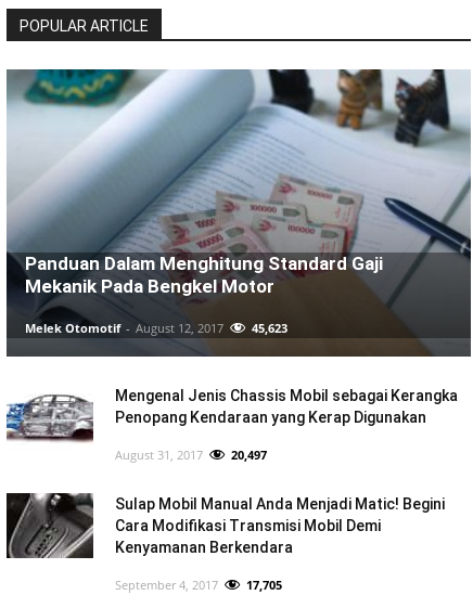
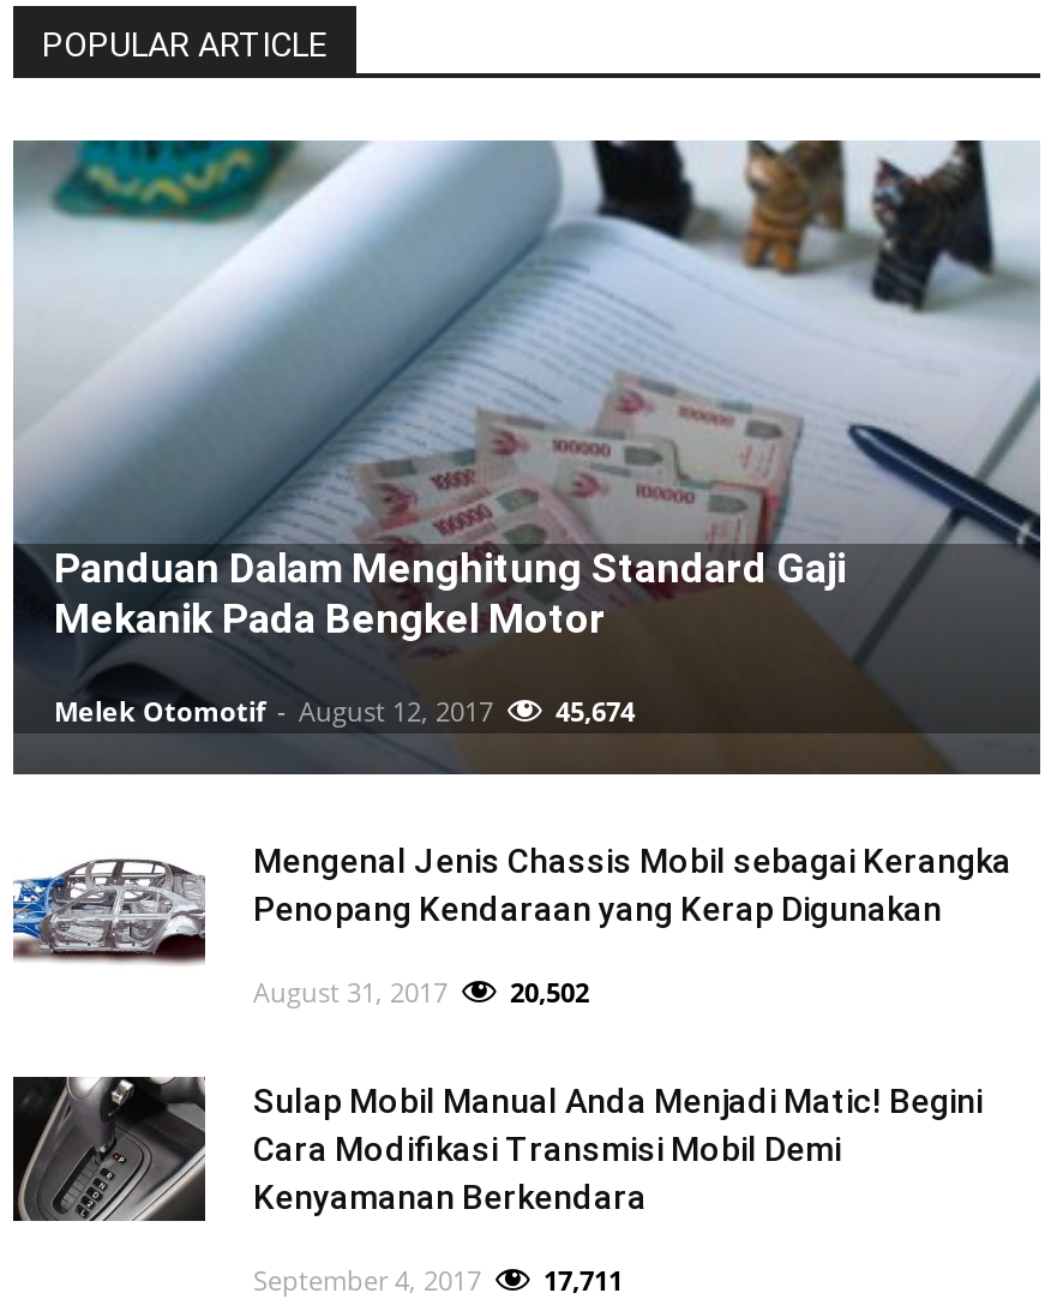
[25,319,287,335] Melek Otomotif - August 12, 2017 45,623 -> [54,693,635,729] Melek Otomotif - August 12, 2017 45,674
[115,446,267,462] August 31, 2017 20,497 -> [253,974,589,1010] August 31, 2017 20,502
[115,576,282,592] September 4, 2017 17,705 -> [253,1262,623,1298] September 4, 2017 17,711

